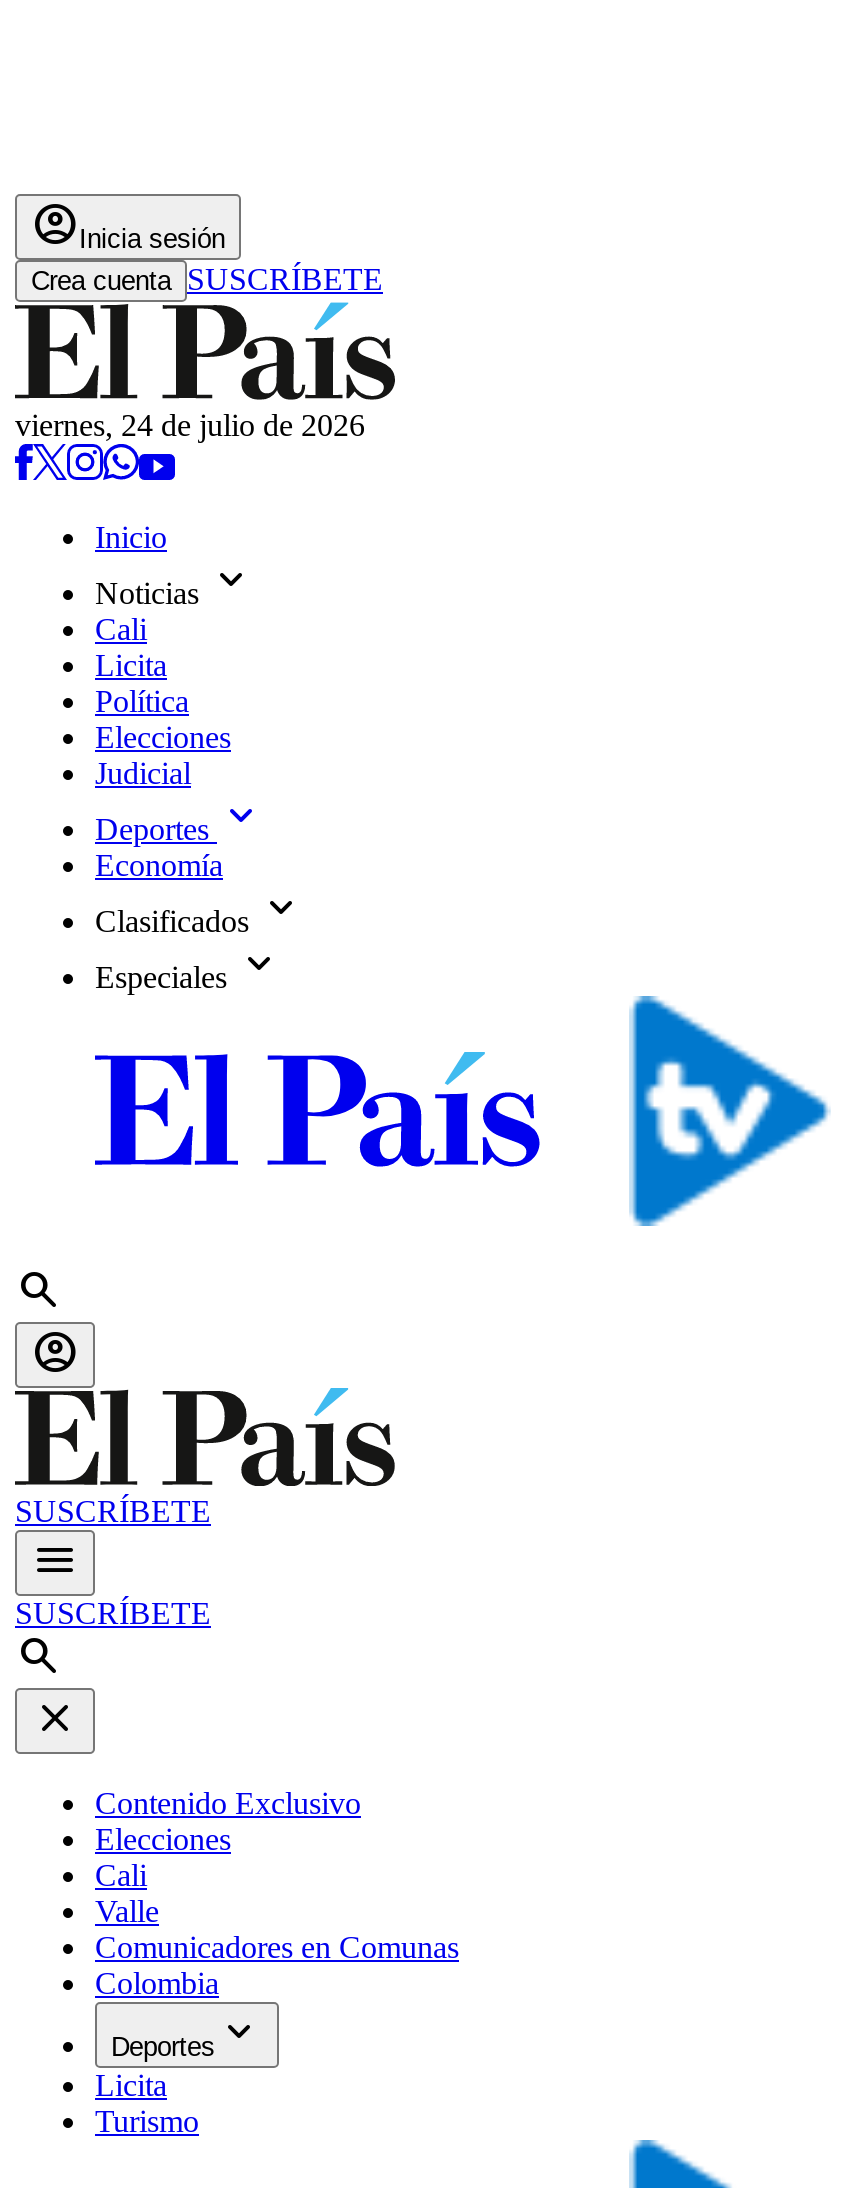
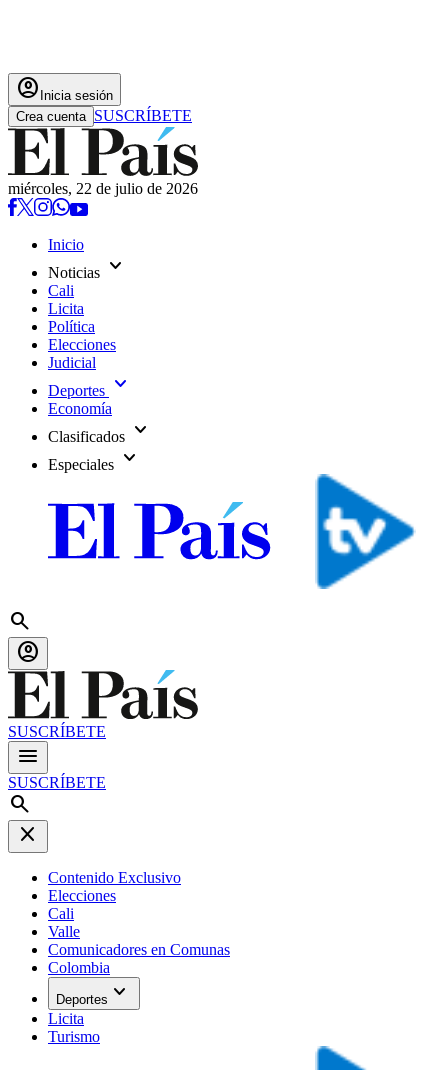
[15,408,365,442] viernes, 24 de julio de 2026 -> [8,180,198,197] miércoles, 22 de julio de 2026

